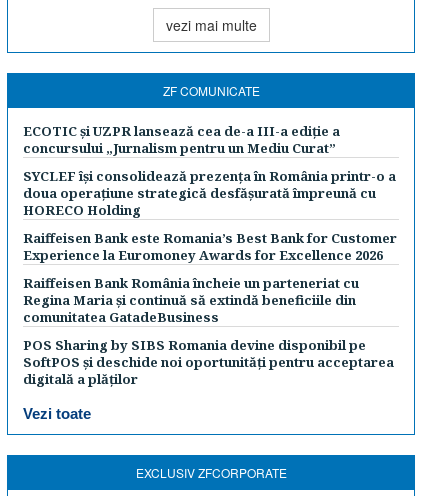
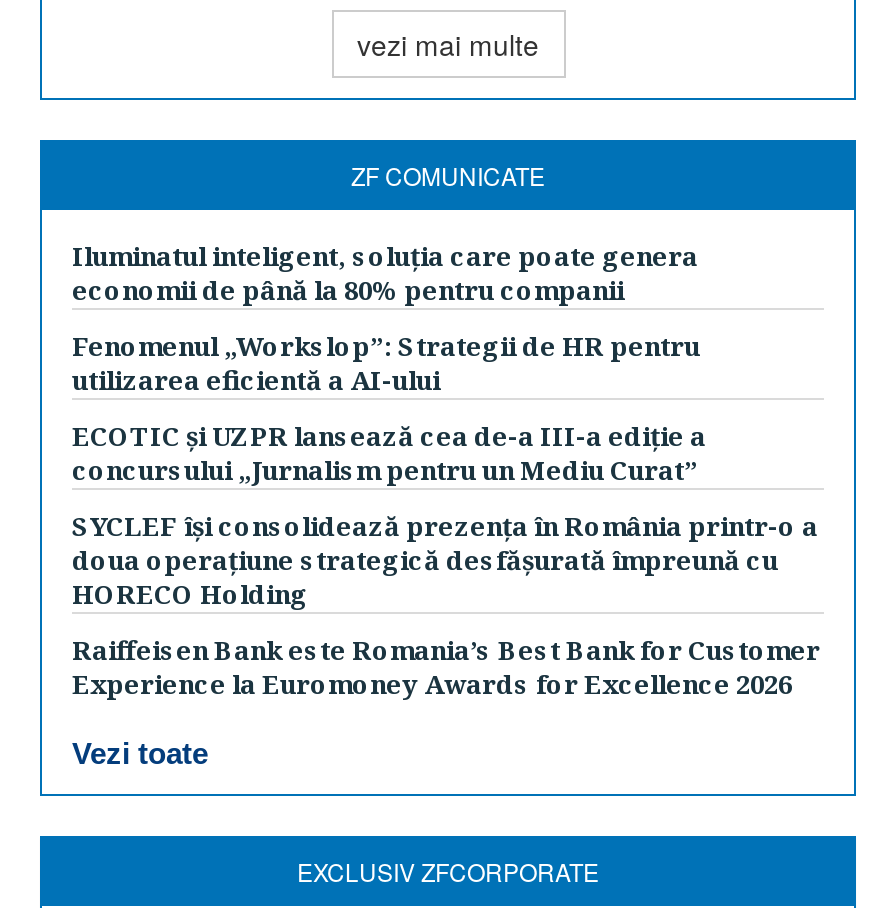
none -> [72,238,700,398] Iluminatul inteligent, soluția care poate genera | economii de până la 80% pentru companii | Fenomenul „Workslop”: Strategii de HR pentru | utilizarea eficientă a AI-ului
moved [23,122,397,264] -> [72,418,820,702]: ECOTIC și UZPR lansează cea de-a III-a ediție a | concursului „Jurnalism pentru un Mediu Curat” | SYCLEF își consolidează prezența în România printr-o a | doua operațiune strategică desfășurată împreună cu | HORECO Holding | Raiffeisen Bank este Romania’s Best Bank for Customer | Experience la Euromoney Awards for Excellence 2026
[23,274,394,388] Raiffeisen Bank România încheie un parteneriat cu | Regina Maria și continuă să extindă beneficiile din | comunitatea GatadeBusiness | POS Sharing by SIBS Romania devine disponibil pe | SoftPOS și deschide noi oportunități pentru acceptarea | digitală a plăților -> none

